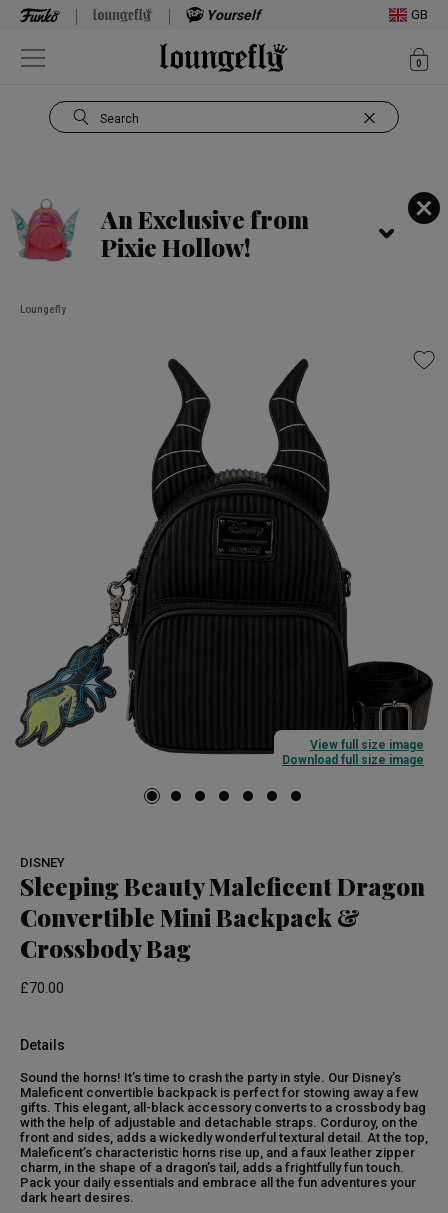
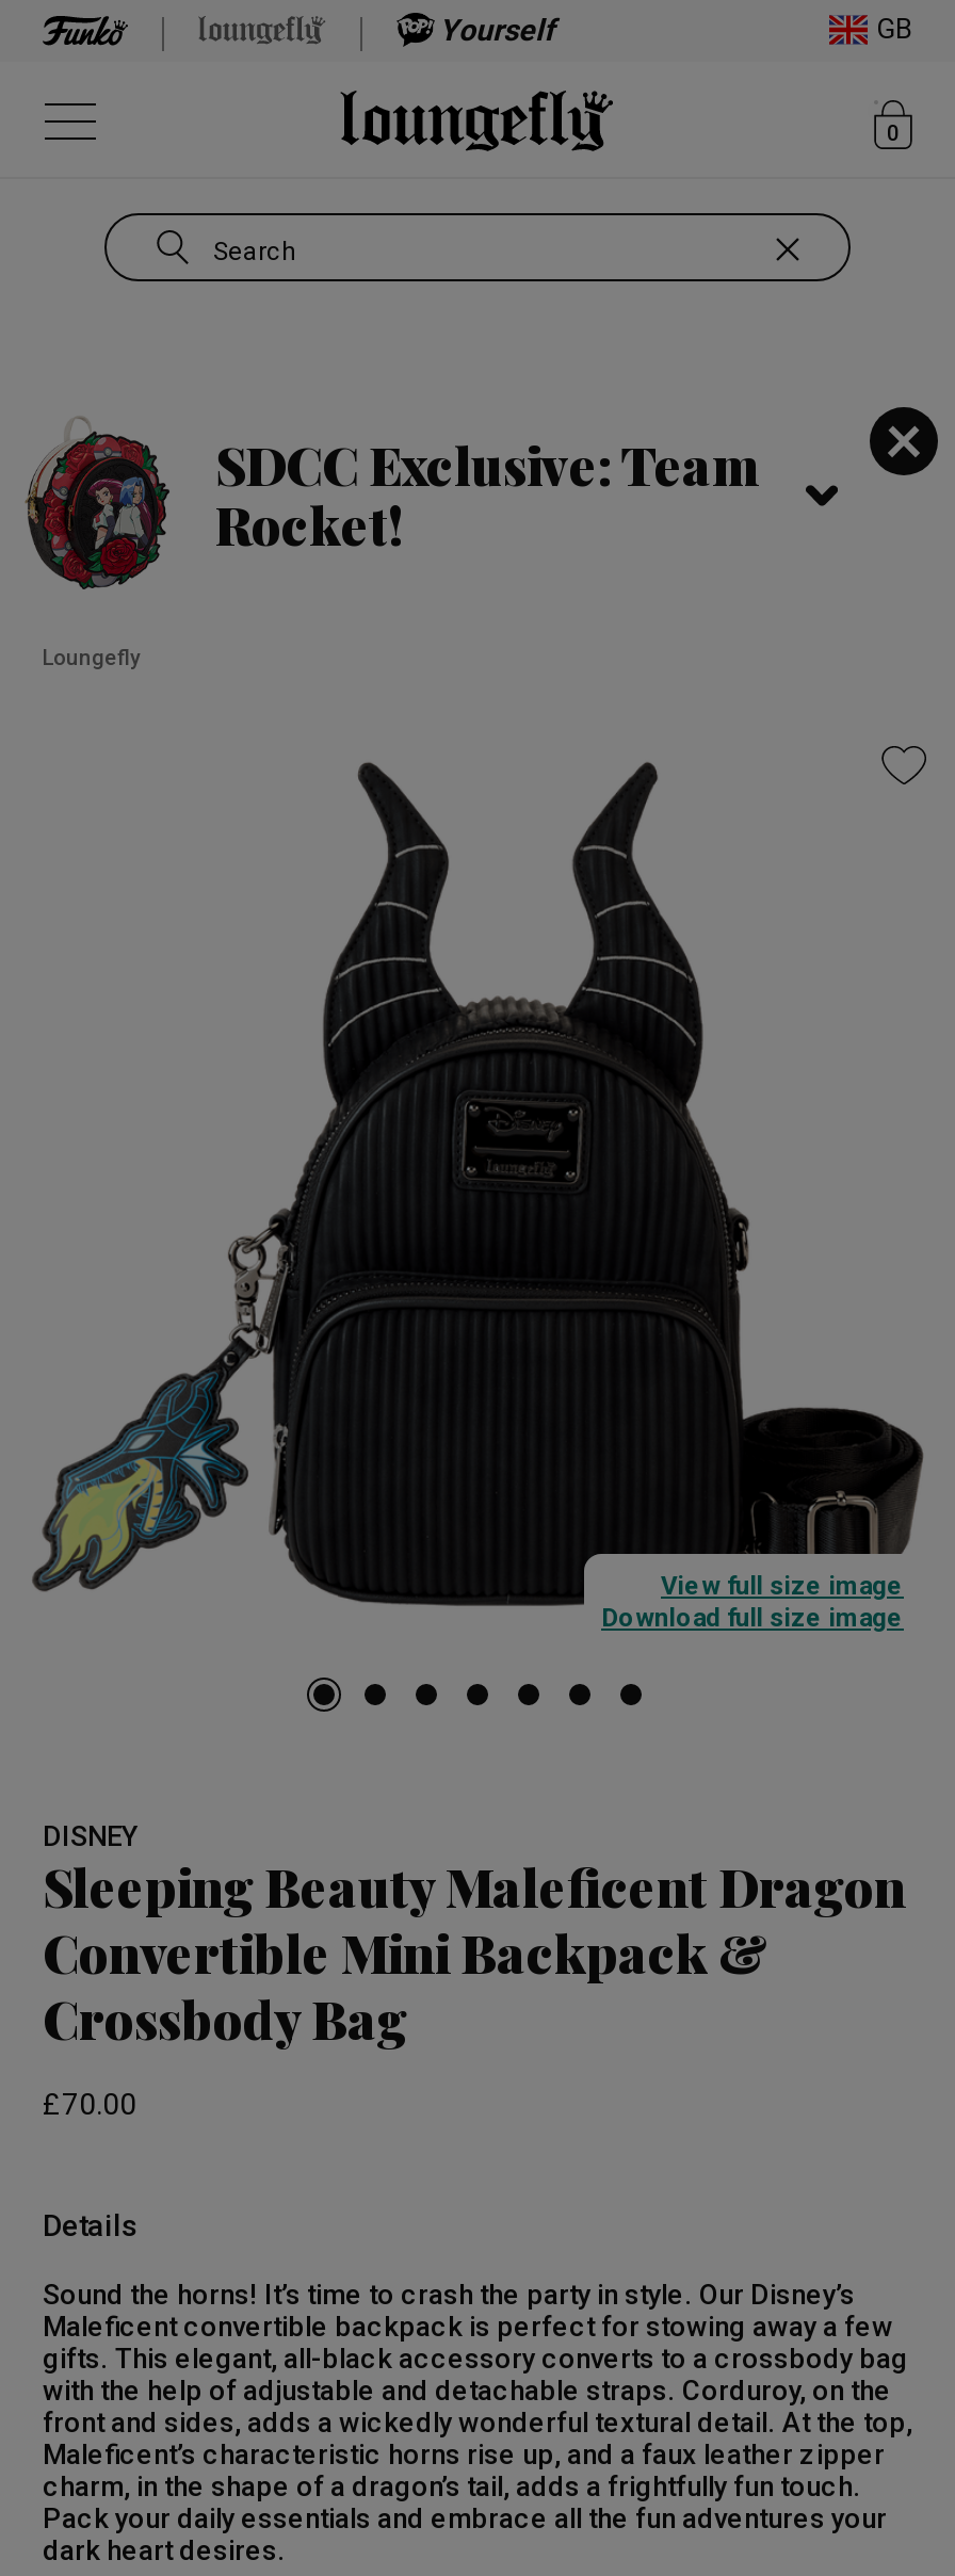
[11,199,309,277] [image] | An Exclusive from | Pixie Hollow! -> [23,416,759,590] [image] | SDCC Exclusive: Team | Rocket!

